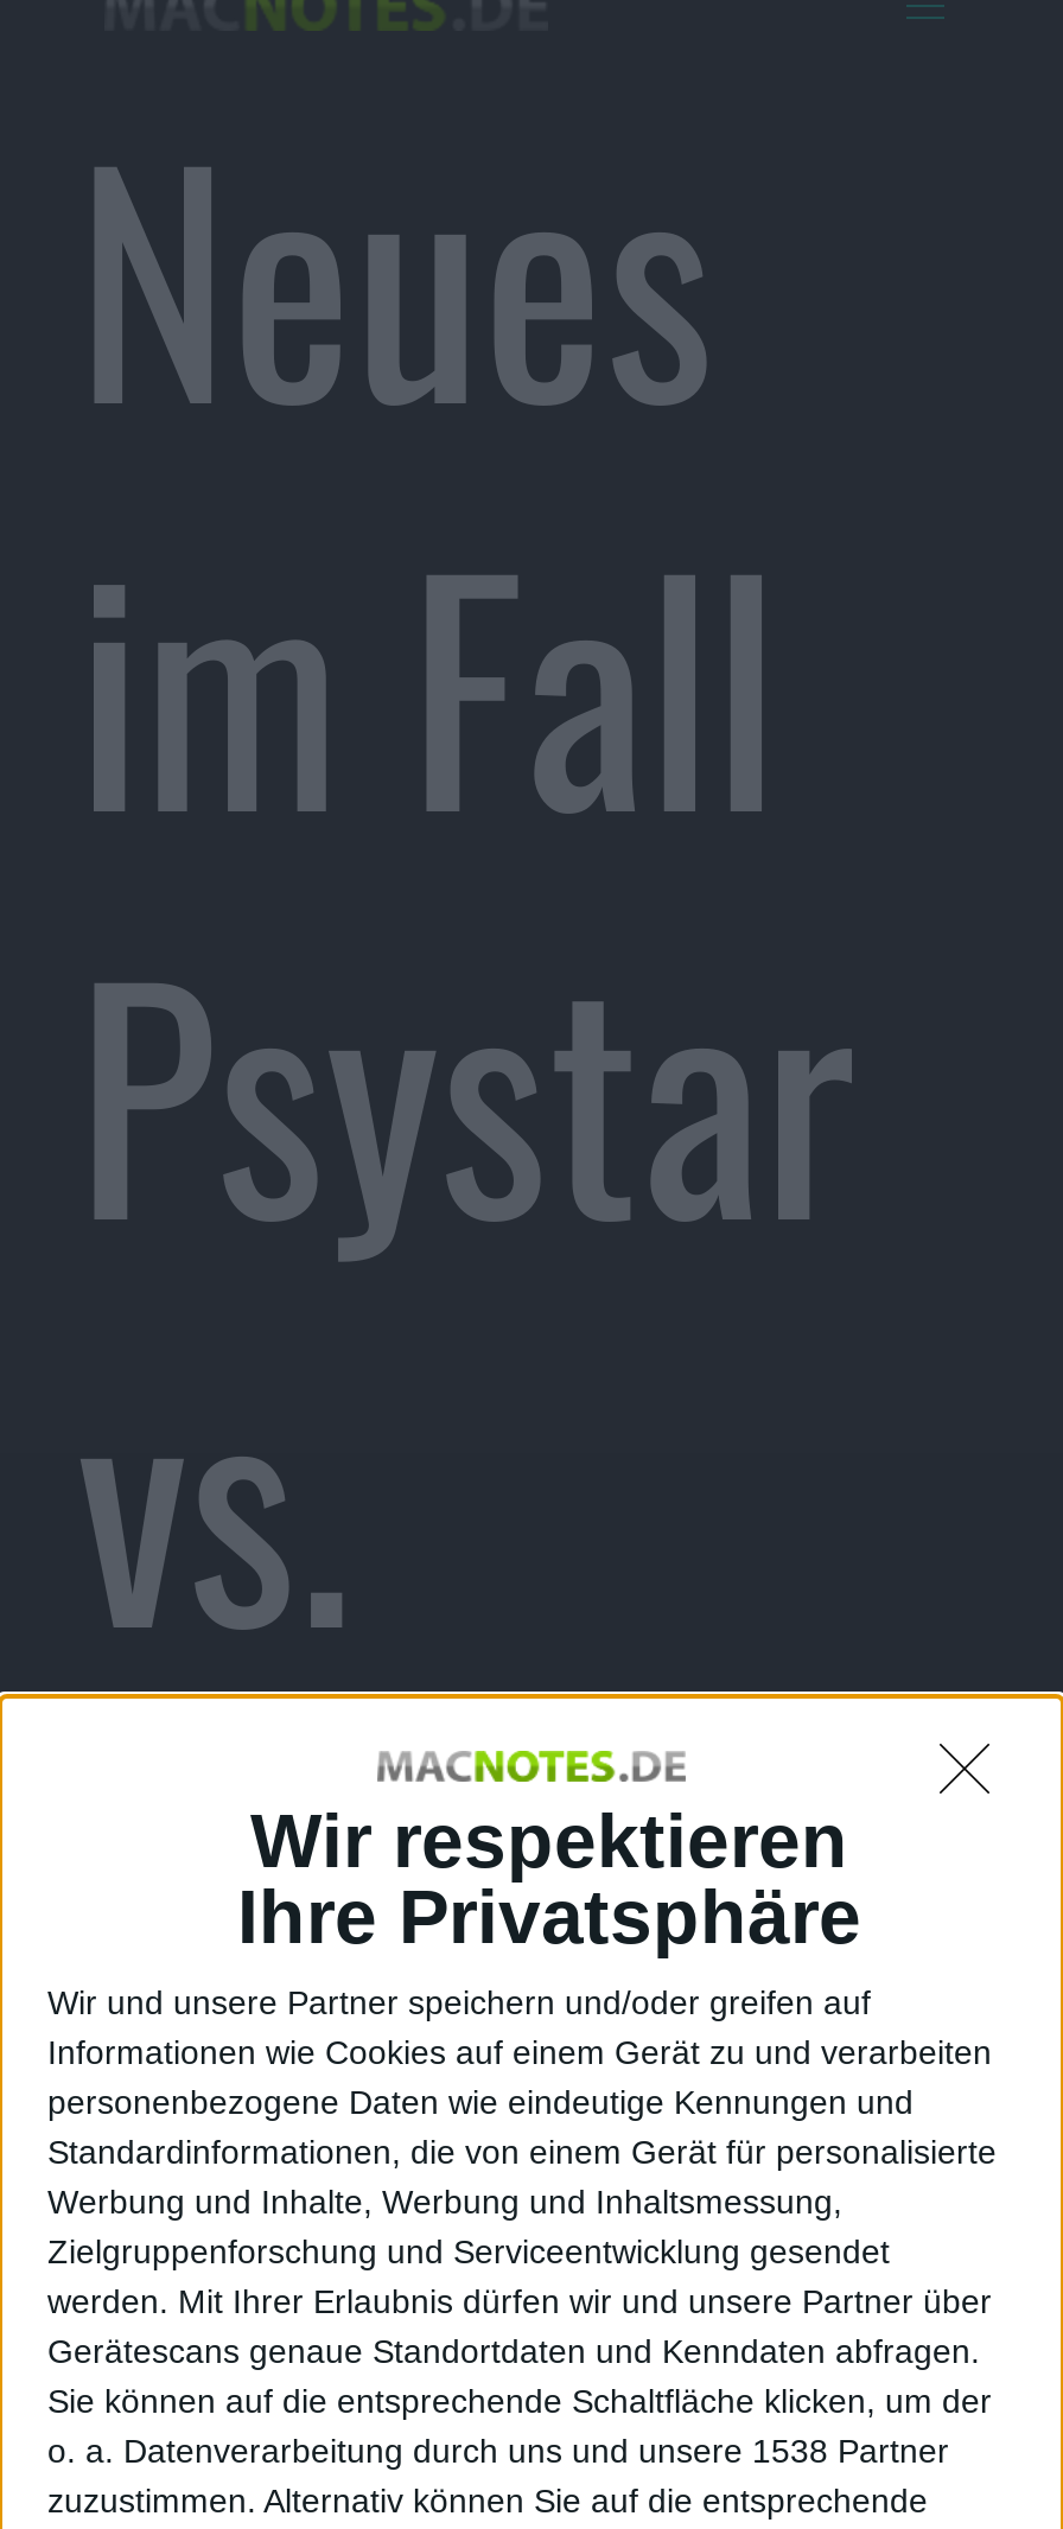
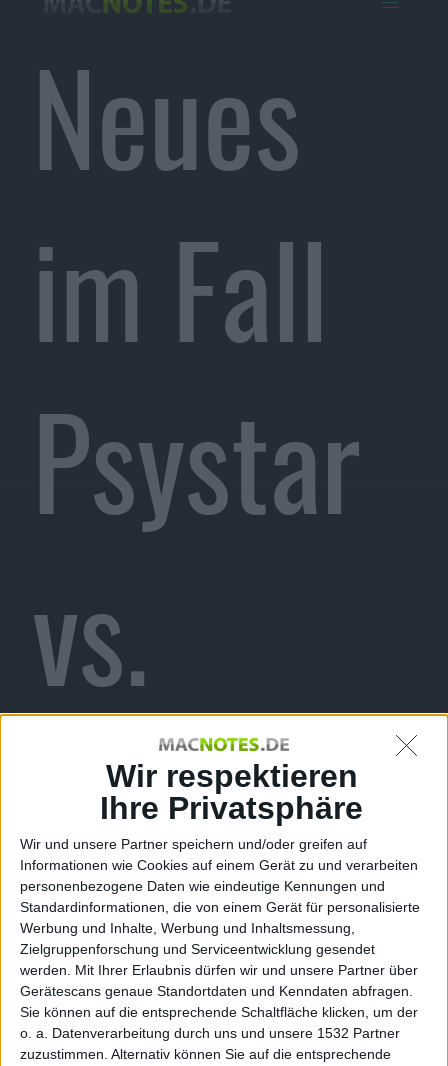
[47,2432,949,2470] o. a. Datenverarbeitung durch uns und unsere 1538 Partner -> [20,1025,400,1041] o. a. Datenverarbeitung durch uns und unsere 1532 Partner

